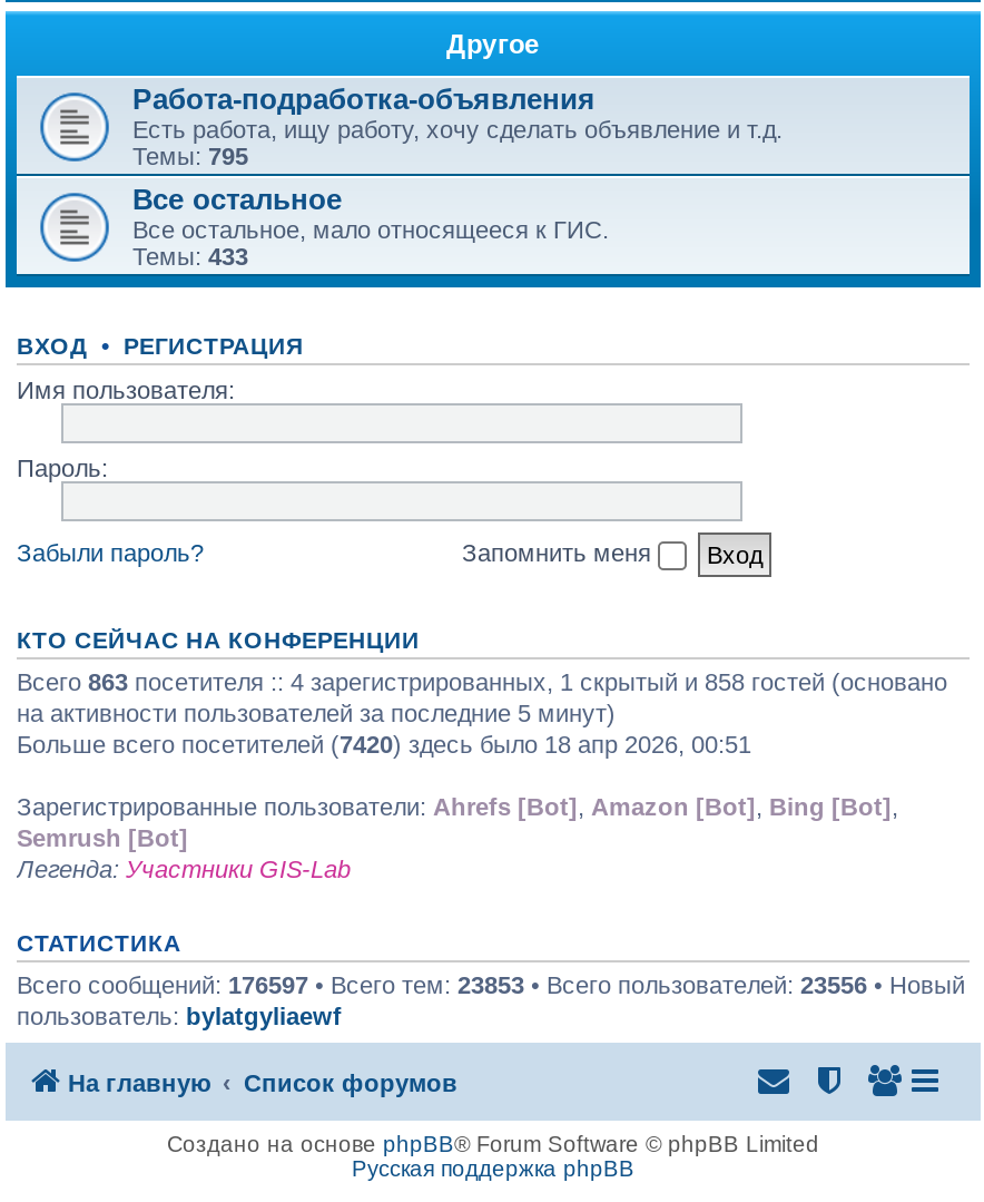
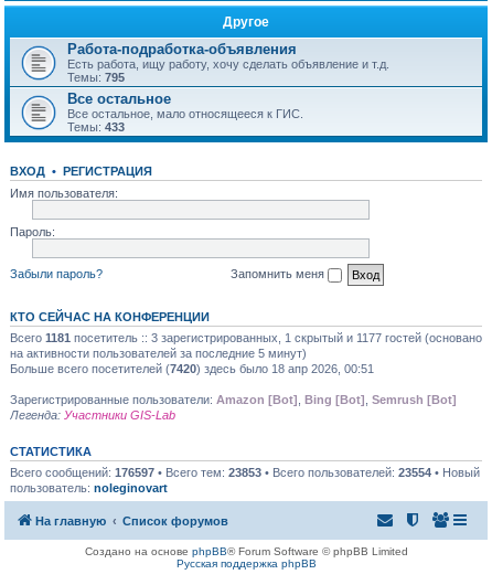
[17,667,947,694] Всего 863 посетителя :: 4 зарегистрированных, 1 скрытый и 858 гостей (основано -> [10,331,482,344] Всего 1181 посетитель :: 3 зарегистрированных, 1 скрытый и 1177 гостей (основано
[17,792,898,850] Зарегистрированные пользователи: Ahrefs [Bot], Amazon [Bot], Bing [Bot], | Semrush [Bot] -> [10,392,457,406] Зарегистрированные пользователи: Amazon [Bot], Bing [Bot], Semrush [Bot]
[17,970,965,997] Всего сообщений: 176597 • Всего тем: 23853 • Всего пользователей: 23556 • Новый -> [10,465,480,478] Всего сообщений: 176597 • Всего тем: 23853 • Всего пользователей: 23554 • Новый
[17,1001,342,1028] пользователь: bylatgyliaewf -> [10,481,168,494] пользователь: noleginovart

